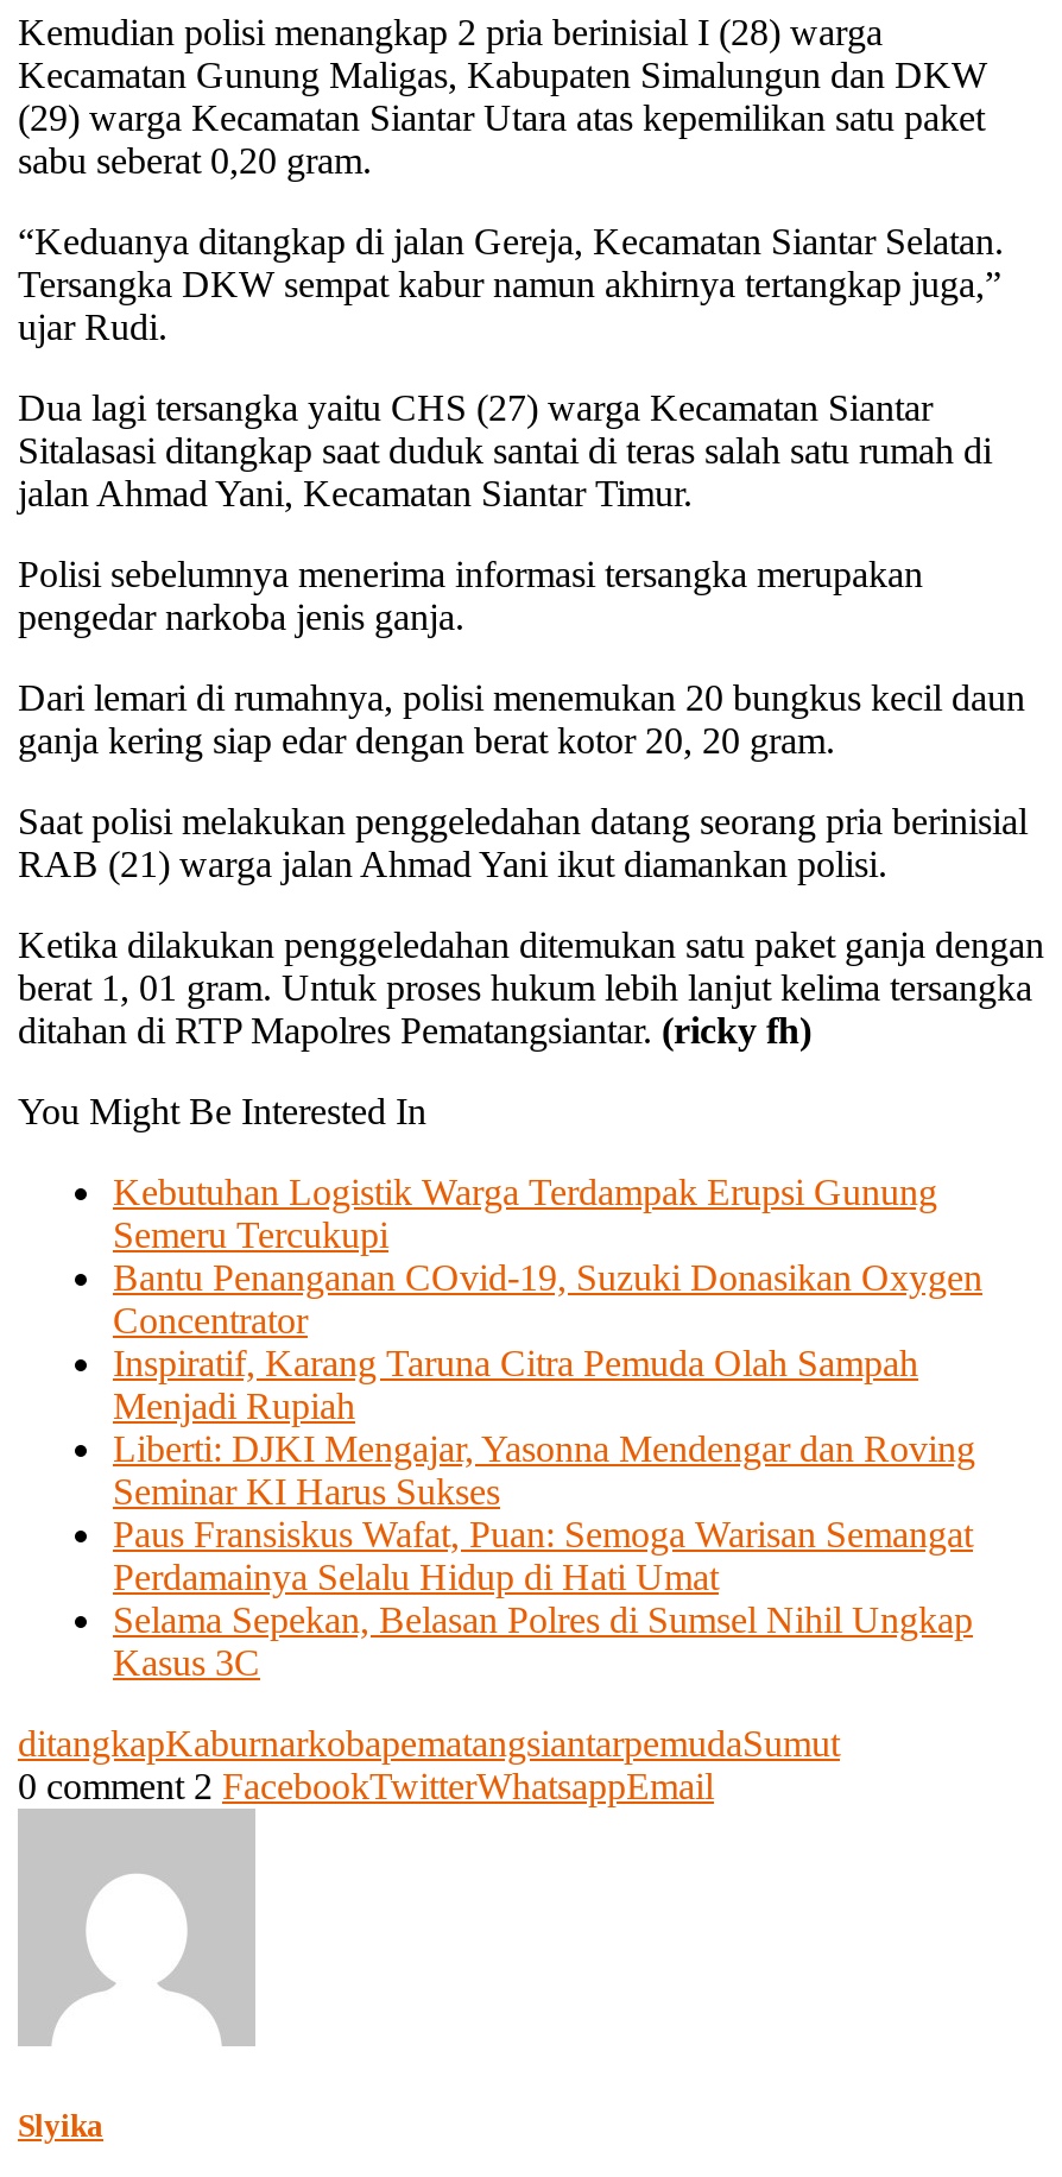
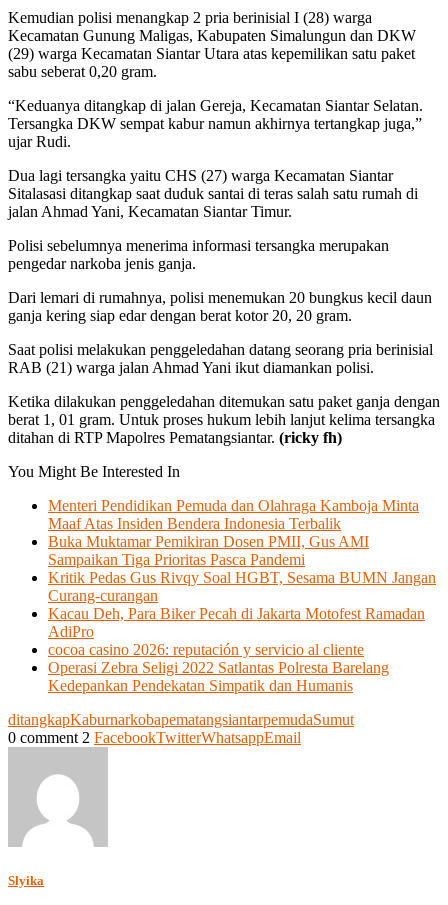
[113,1171,982,1682] Kebutuhan Logistik Warga Terdampak Erupsi Gunung | Semeru Tercukupi | Bantu Penanganan COvid-19, Suzuki Donasikan Oxygen | Concentrator | Inspiratif, Karang Taruna Citra Pemuda Olah Sampah | Menjadi Rupiah | Liberti: DJKI Mengajar, Yasonna Mendengar dan Roving | Seminar KI Harus Sukses | Paus Fransiskus Wafat, Puan: Semoga Warisan Semangat | Perdamainya Selalu Hidup di Hati Umat | Selama Sepekan, Belasan Polres di Sumsel Nihil Ungkap | Kasus 3C -> [48,497,436,694] Menteri Pendidikan Pemuda dan Olahraga Kamboja Minta | Maaf Atas Insiden Bendera Indonesia Terbalik | Buka Muktamar Pemikiran Dosen PMII, Gus AMI | Sampaikan Tiga Prioritas Pasca Pandemi | Kritik Pedas Gus Rivqy Soal HGBT, Sesama BUMN Jangan | Curang-curangan | Kacau Deh, Para Biker Pecah di Jakarta Motofest Ramadan | AdiPro | cocoa casino 2026: reputación y servicio al cliente | Operasi Zebra Seligi 2022 Satlantas Polresta Barelang | Kedepankan Pendekatan Simpatik dan Humanis

